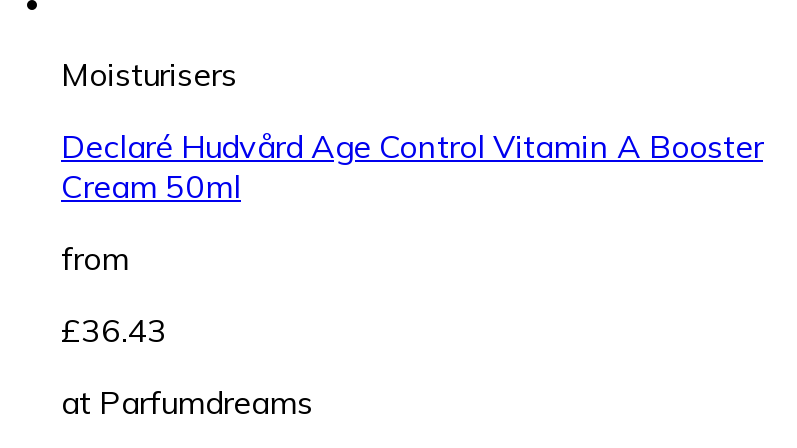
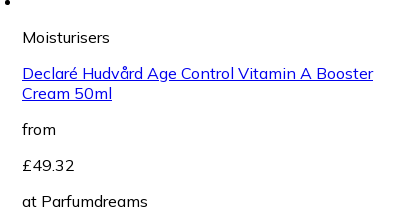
[61,310,167,350] £36.43 -> [22,155,75,175] £49.32

